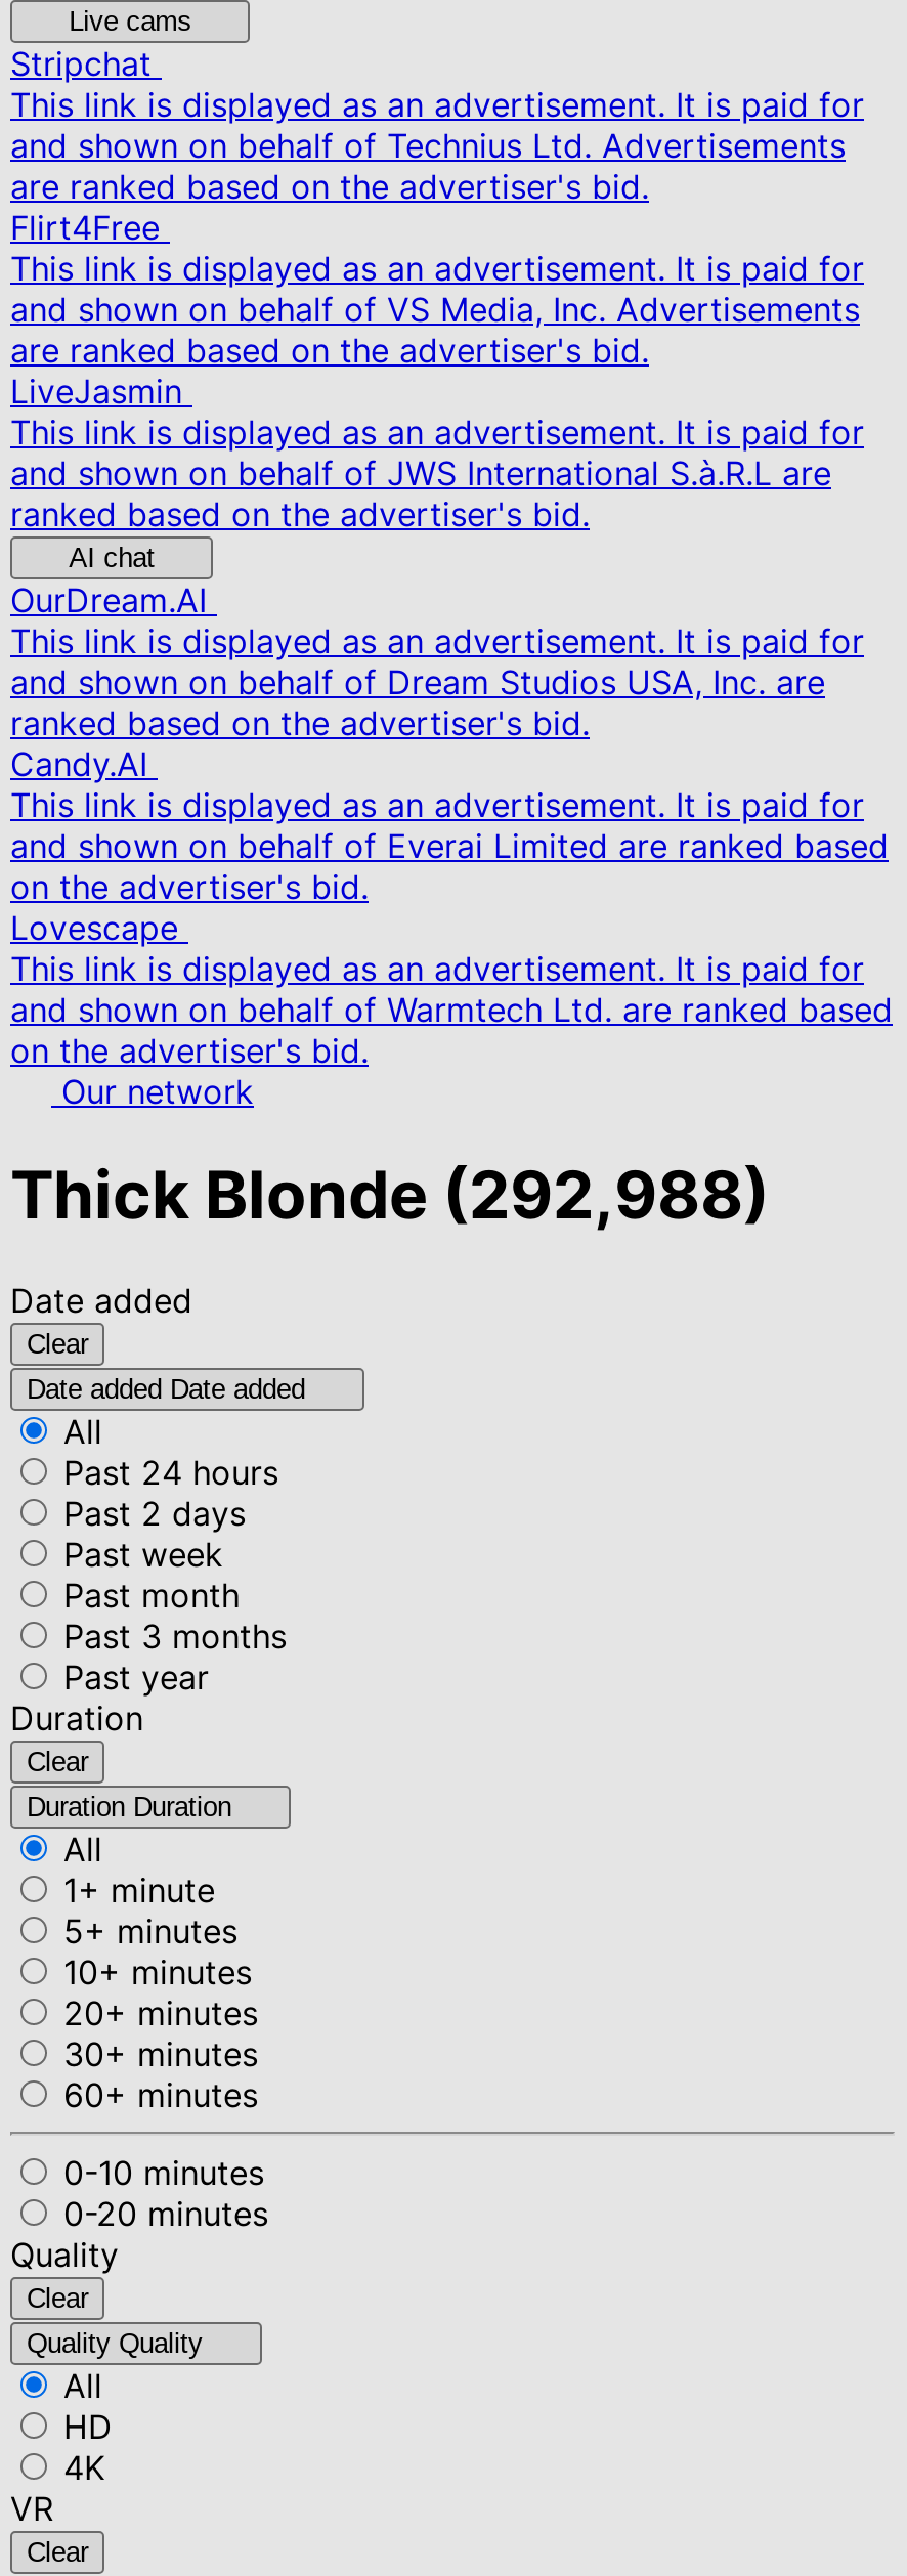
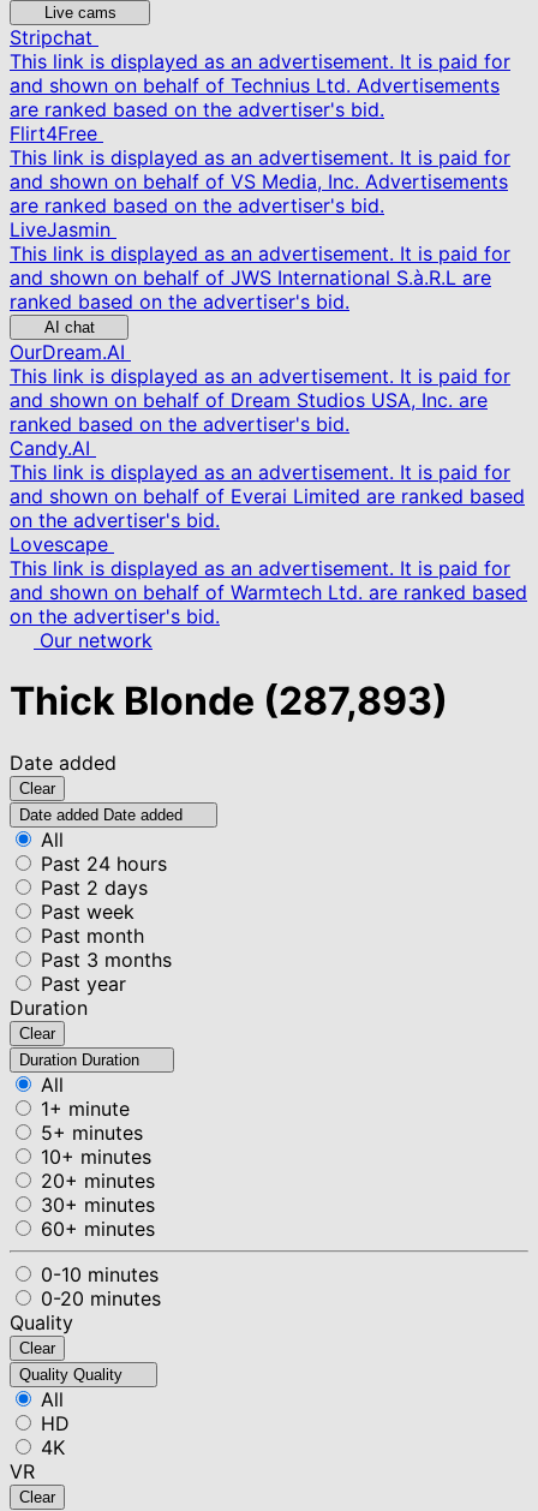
[10,1156,770,1236] Thick Blonde (292,988) -> [10,678,448,725] Thick Blonde (287,893)

